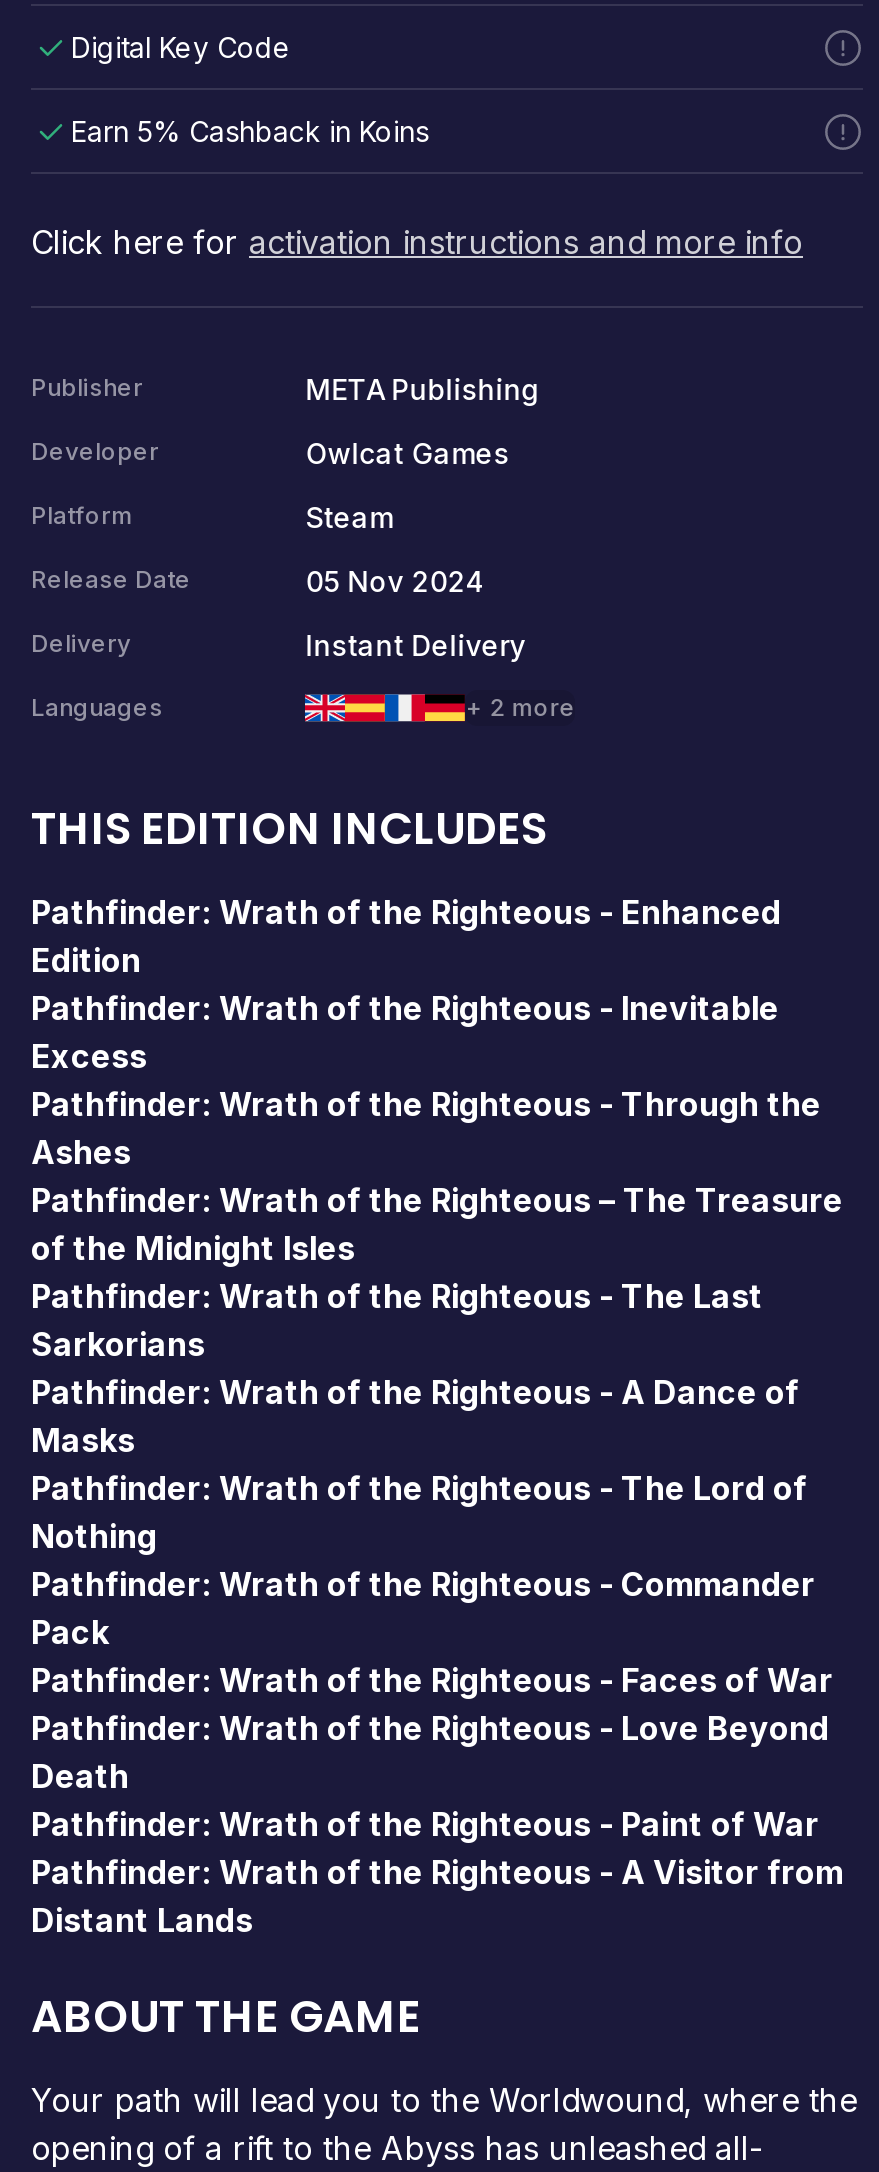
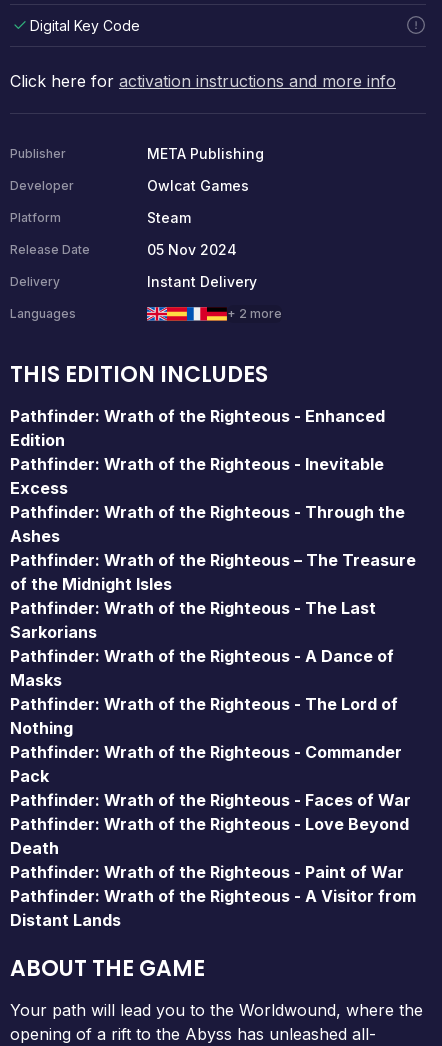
[71,114,429,148] Earn 5% Cashback in Koins -> none

